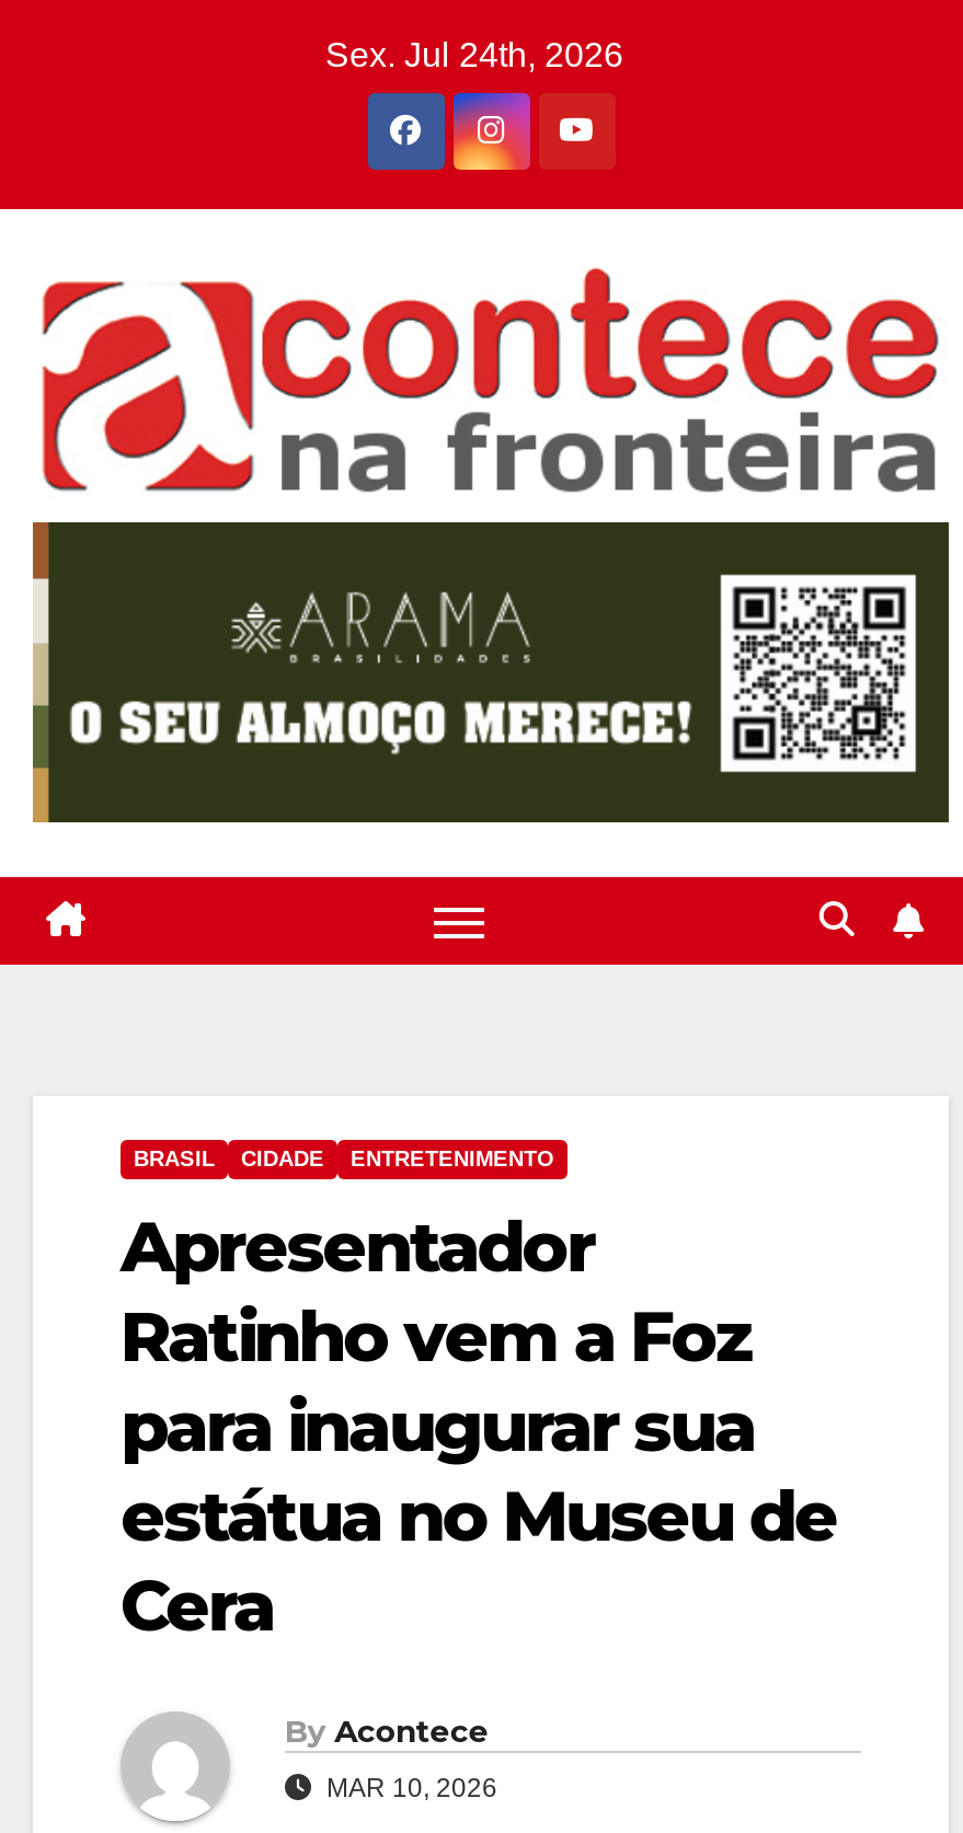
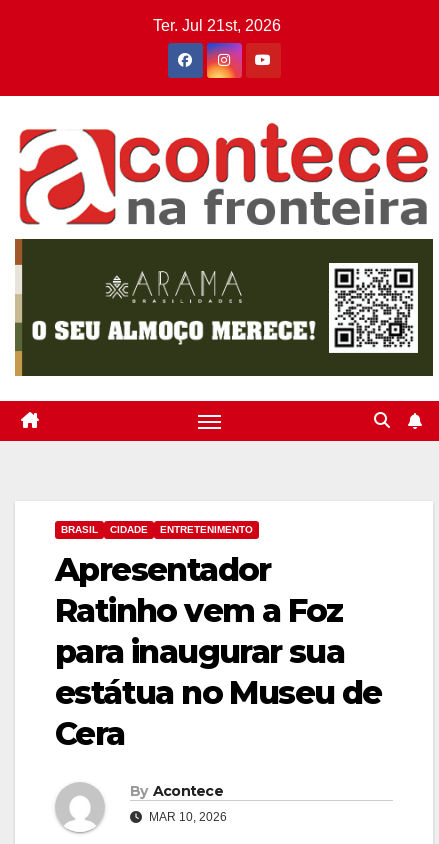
[325,36,623,73] Sex. Jul 24th, 2026 -> [152,17,280,34] Ter. Jul 21st, 2026

